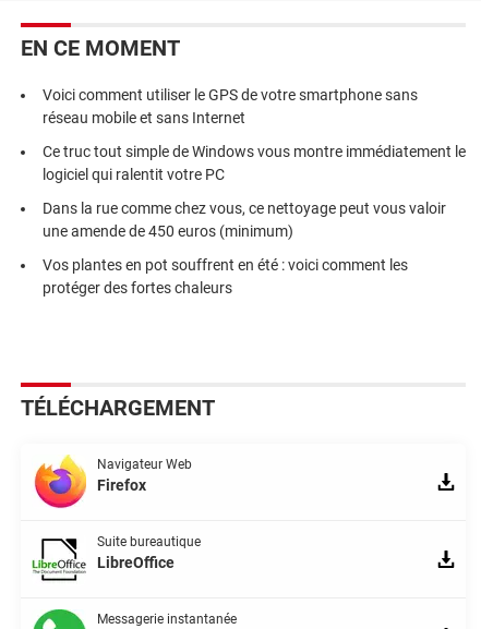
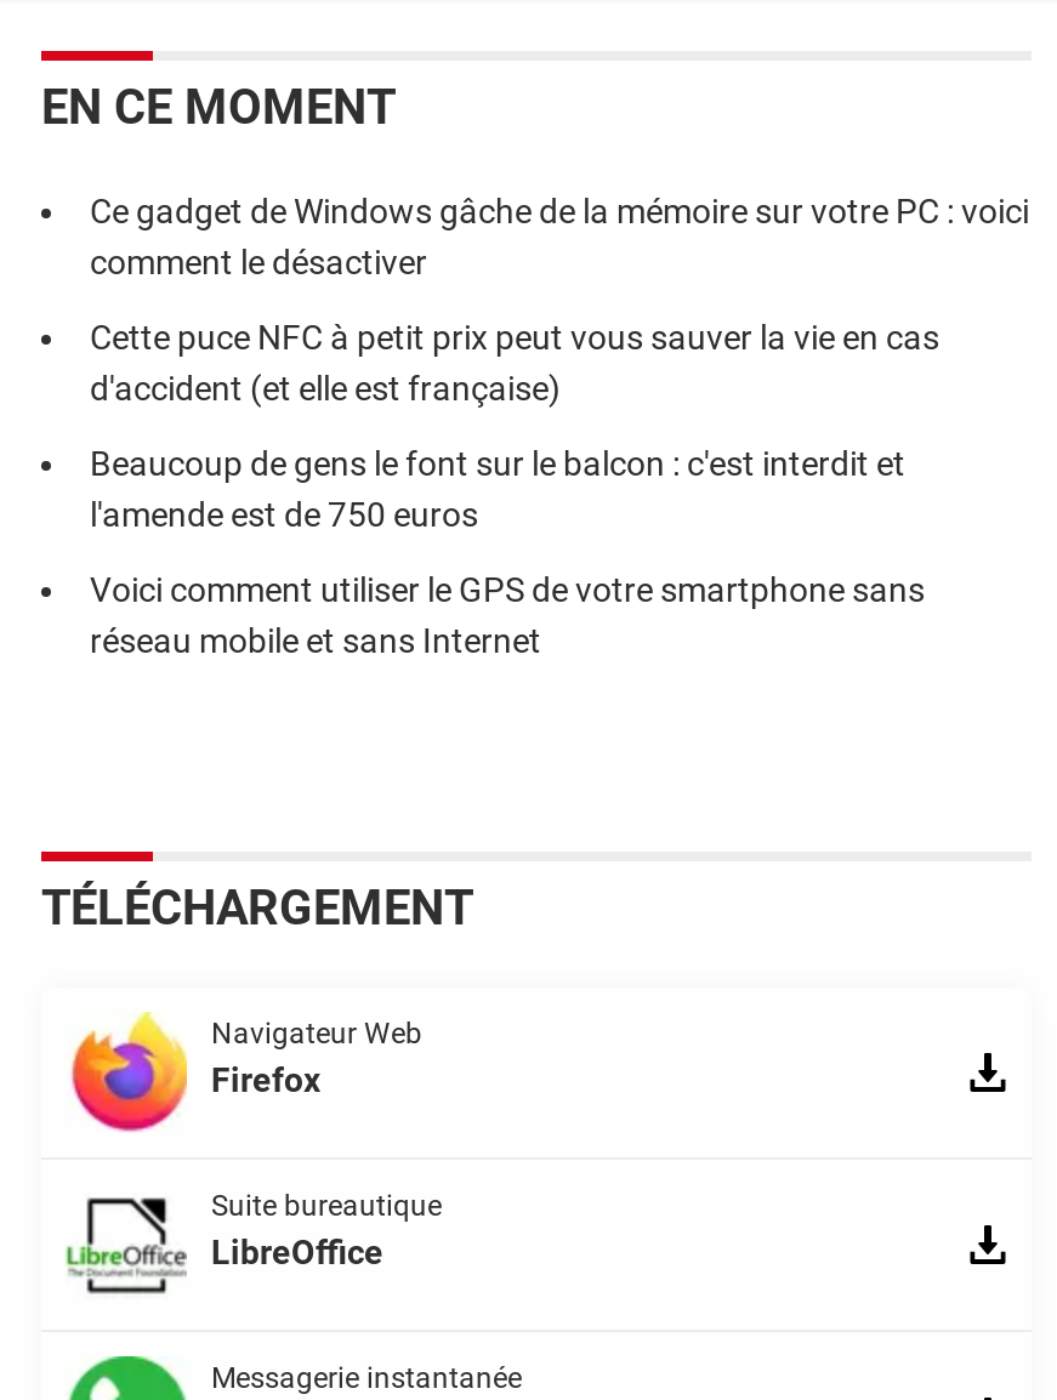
none -> [90,192,1029,535] Ce gadget de Windows gâche de la mémoire sur votre PC : voici | comment le désactiver | Cette puce NFC à petit prix peut vous sauver la vie en cas | d'accident (et elle est française) | Beaucoup de gens le font sur le balcon : c'est interdit et | l'amende est de 750 euros
moved [43,86,418,127] -> [90,571,925,661]: Voici comment utiliser le GPS de votre smartphone sans | réseau mobile et sans Internet
[43,143,466,297] Ce truc tout simple de Windows vous montre immédiatement le | logiciel qui ralentit votre PC | Dans la rue comme chez vous, ce nettoyage peut vous valoir | une amende de 450 euros (minimum) | Vos plantes en pot souffrent en été : voici comment les | protéger des fortes chaleurs -> none

